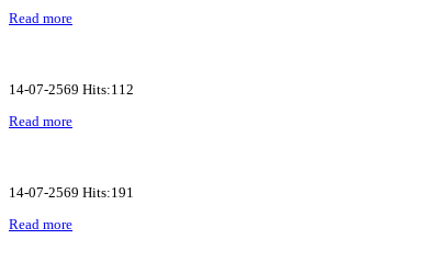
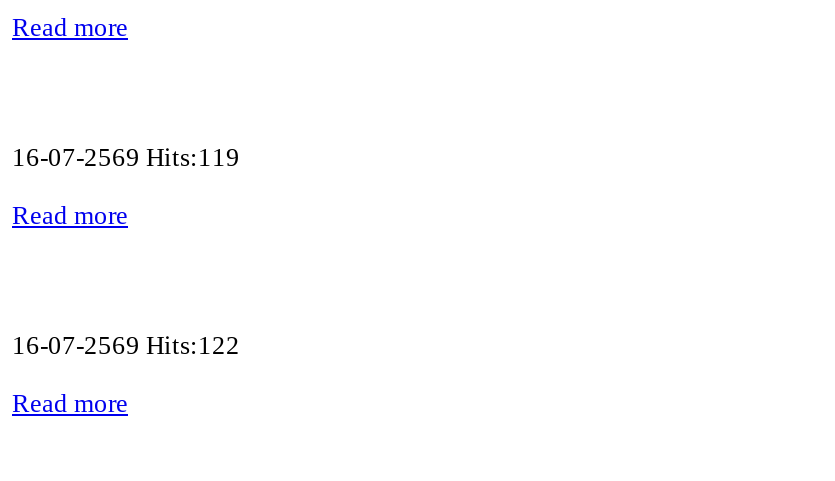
[9,82,134,98] 14-07-2569 Hits:112 -> [12,143,240,173] 16-07-2569 Hits:119
[9,185,134,201] 14-07-2569 Hits:191 -> [12,331,240,361] 16-07-2569 Hits:122

